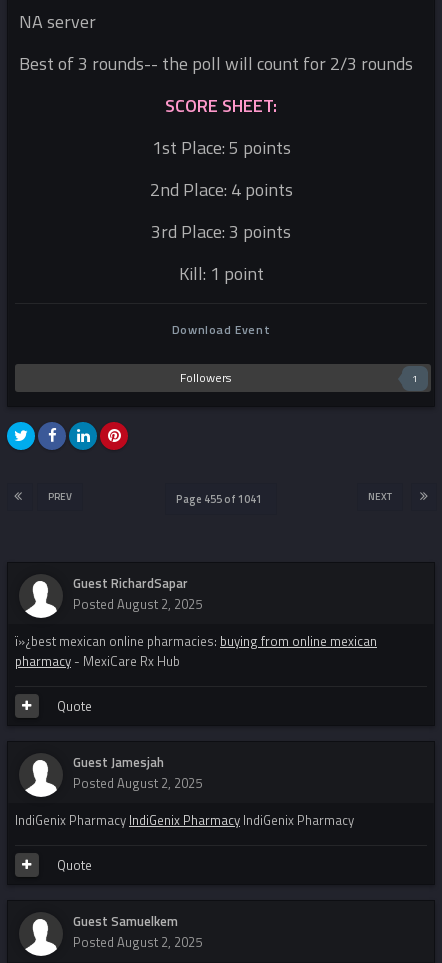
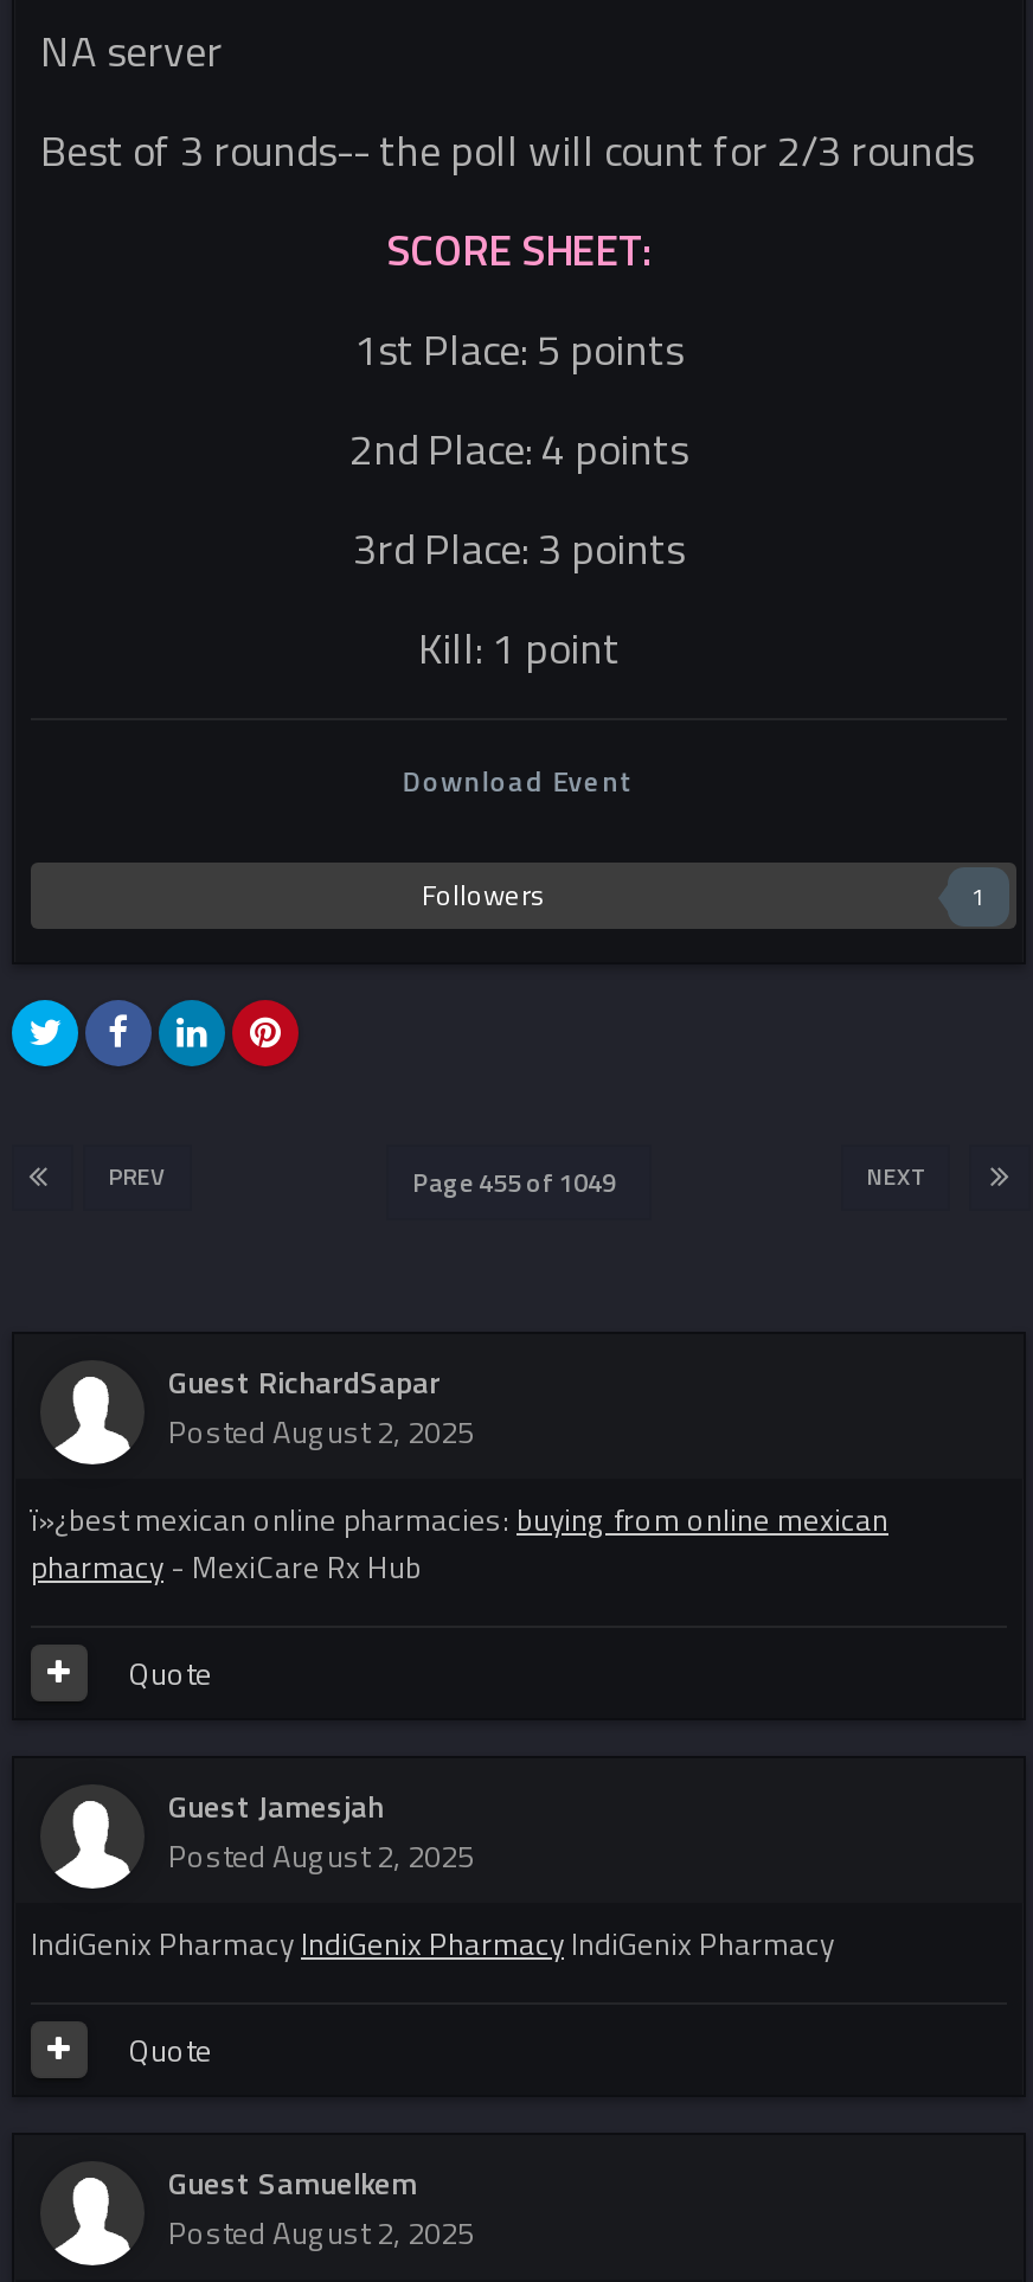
[176,491,266,507] Page 455 of 1041 -> [412,1164,625,1201] Page 455 of 1049

